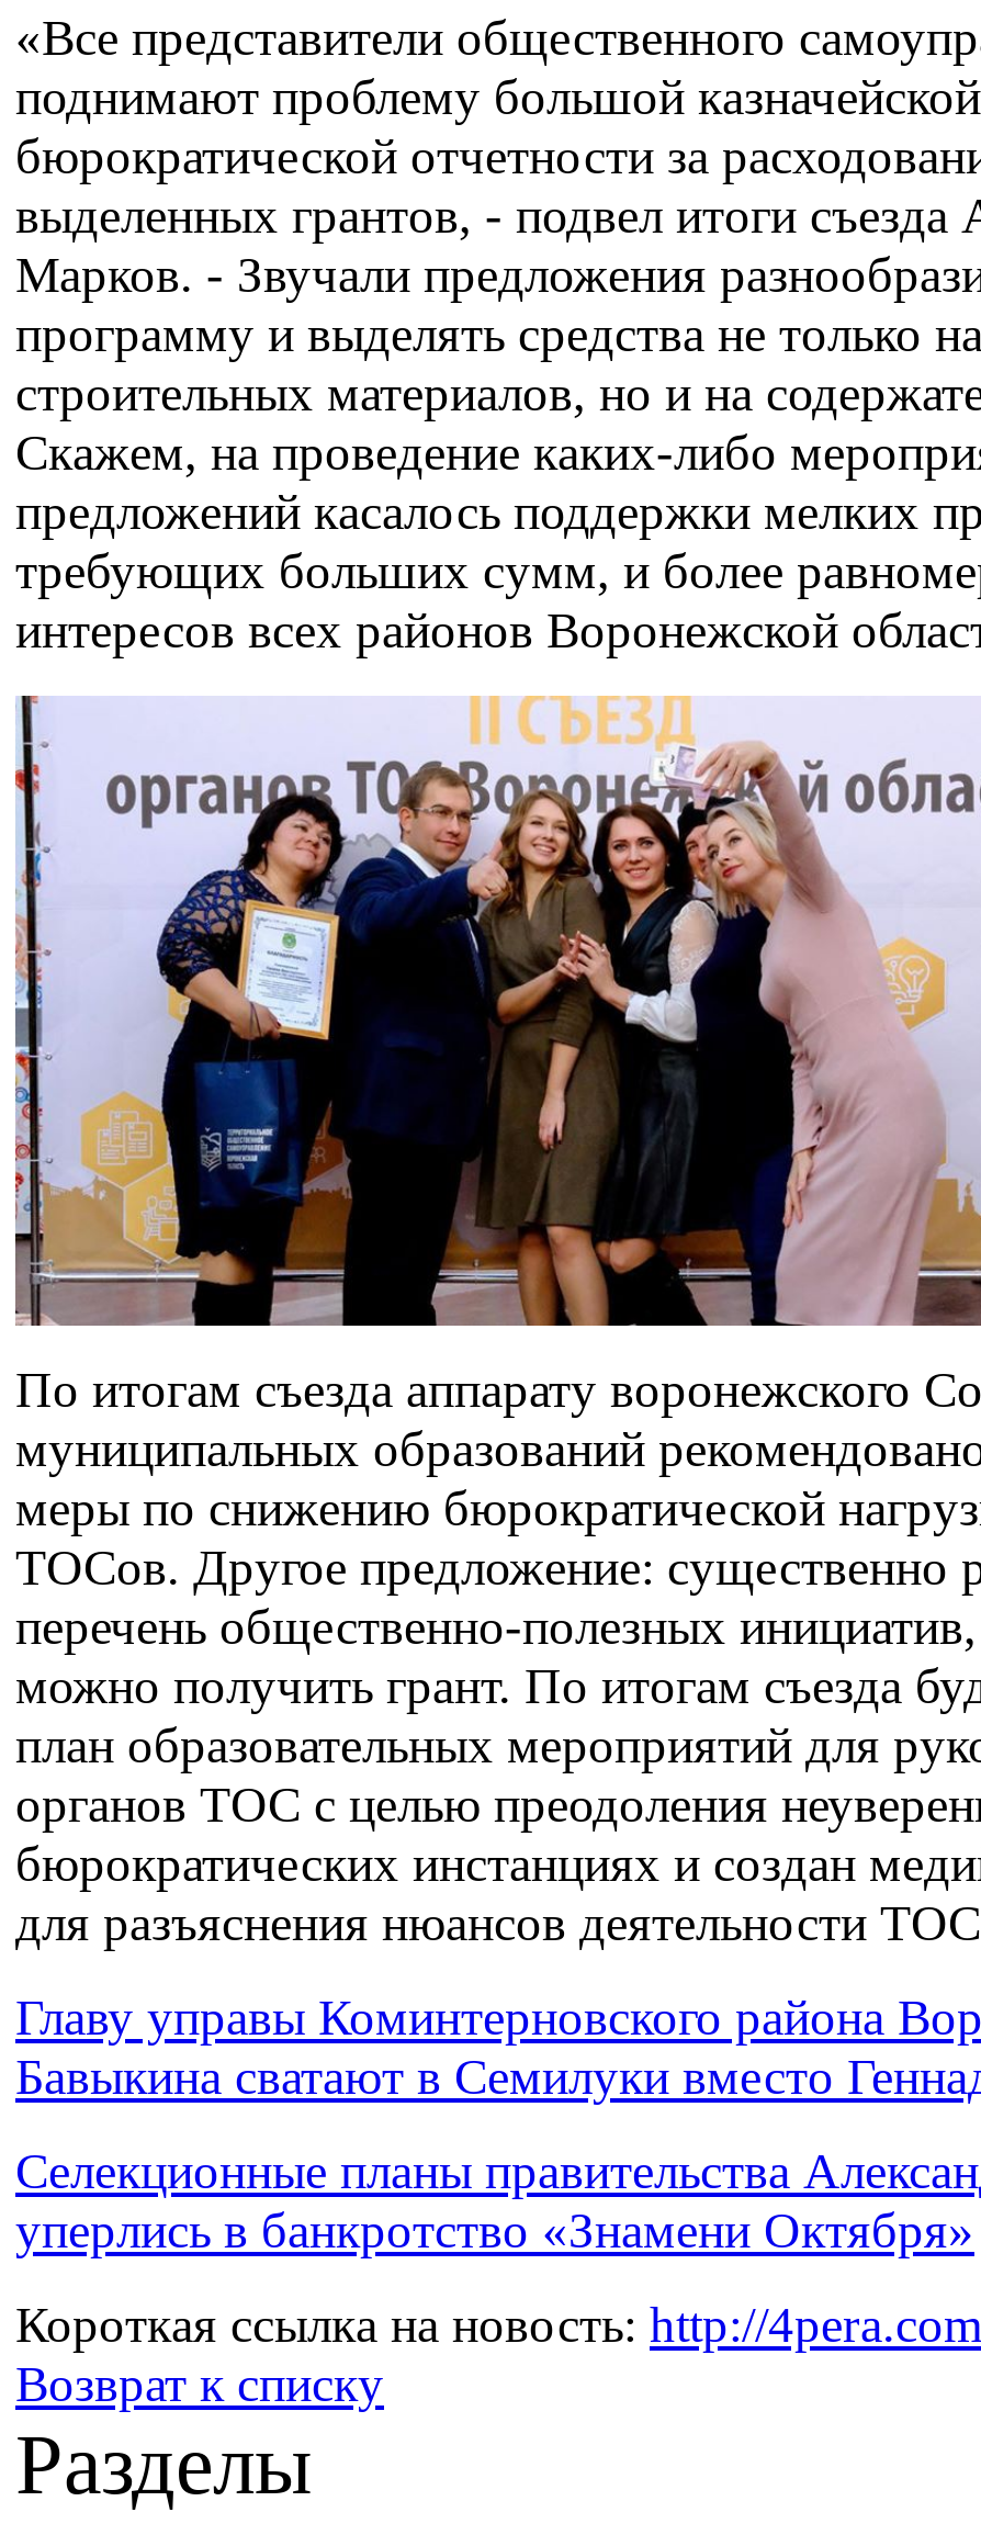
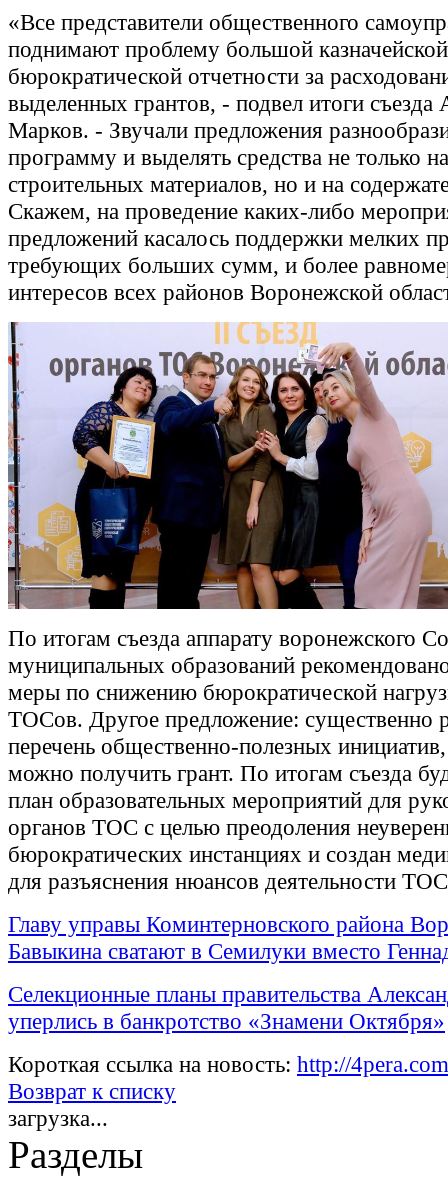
none -> [8,1105,108,1131] загрузка...

